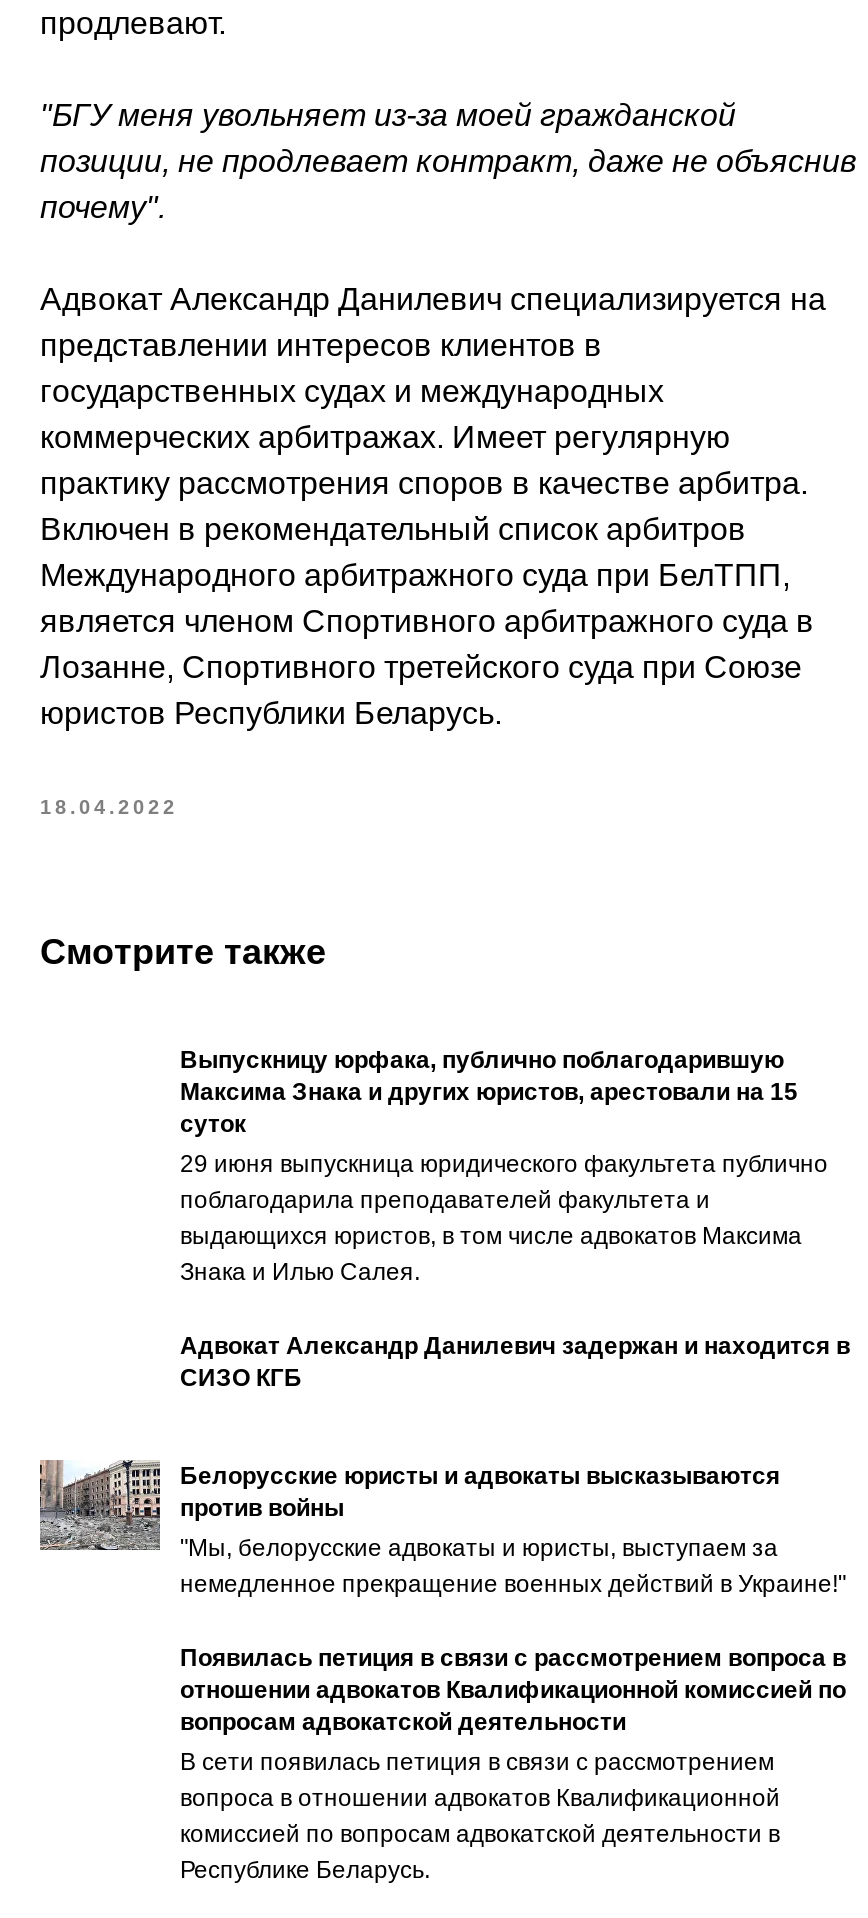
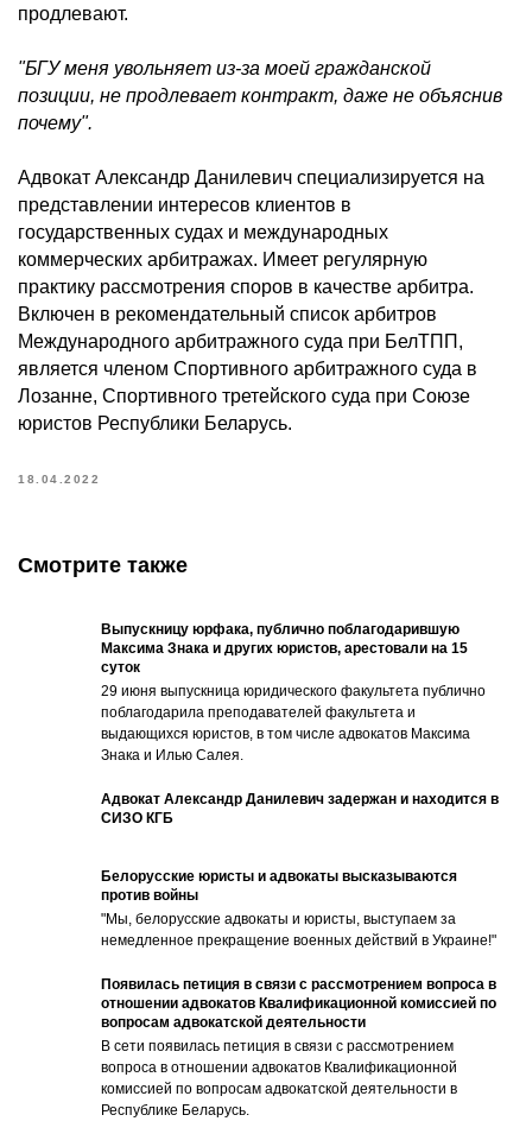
[38,1458,162,1552] [image] -> none

